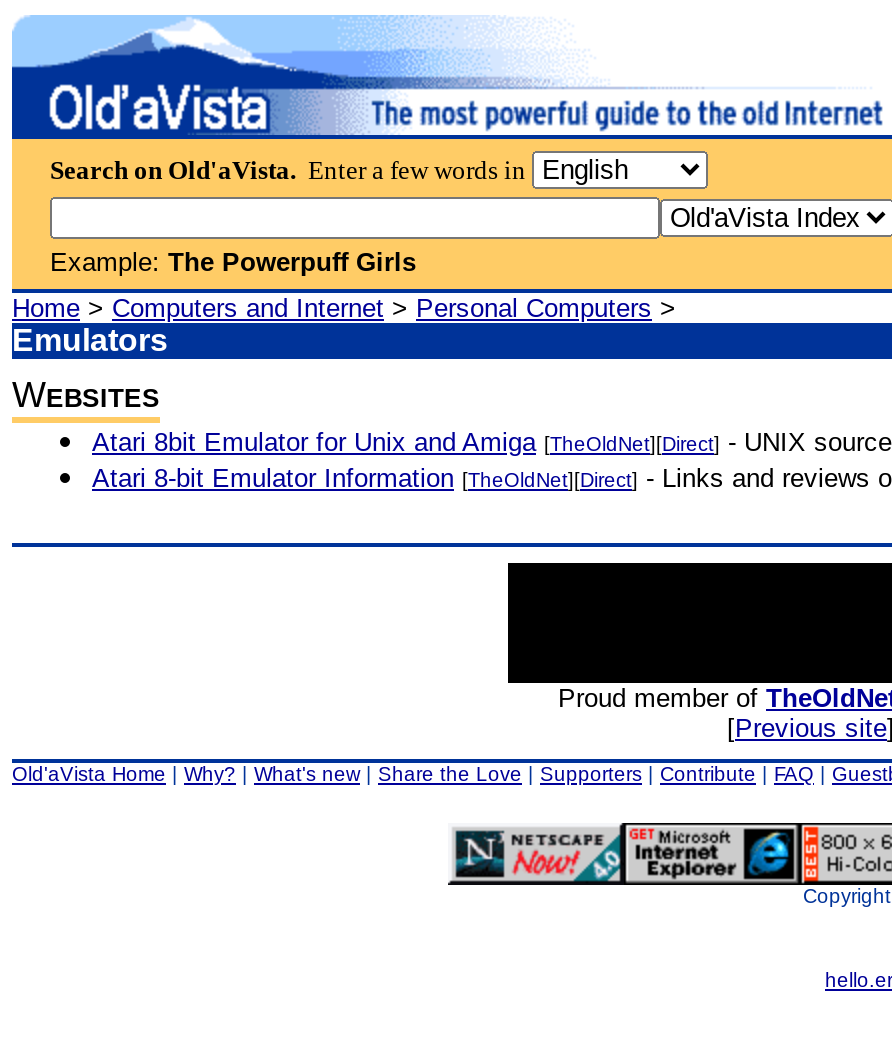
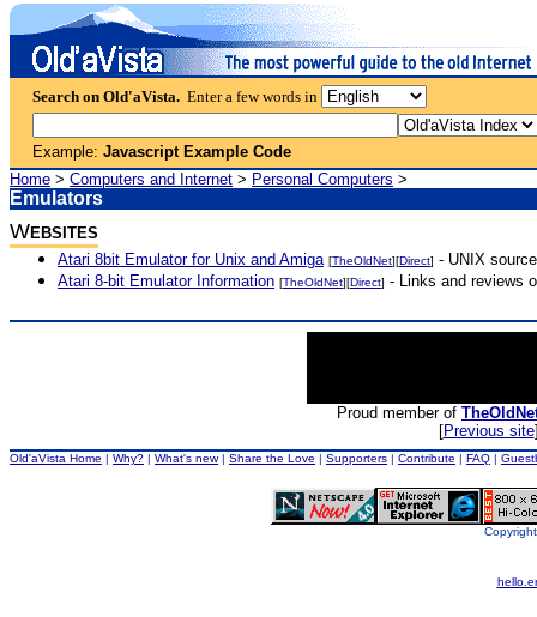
[50,247,416,277] Example: The Powerpuff Girls -> [32,143,291,161] Example: Javascript Example Code

